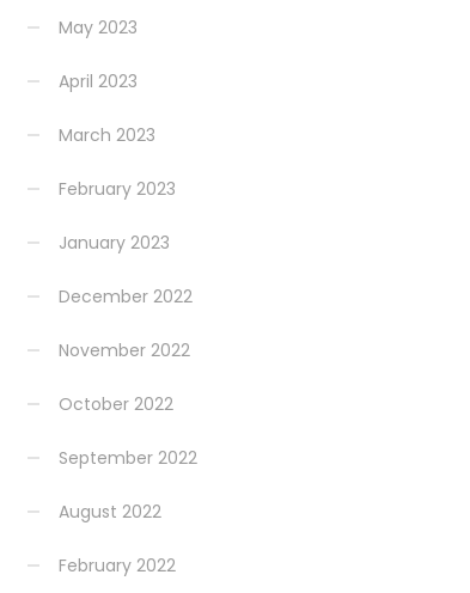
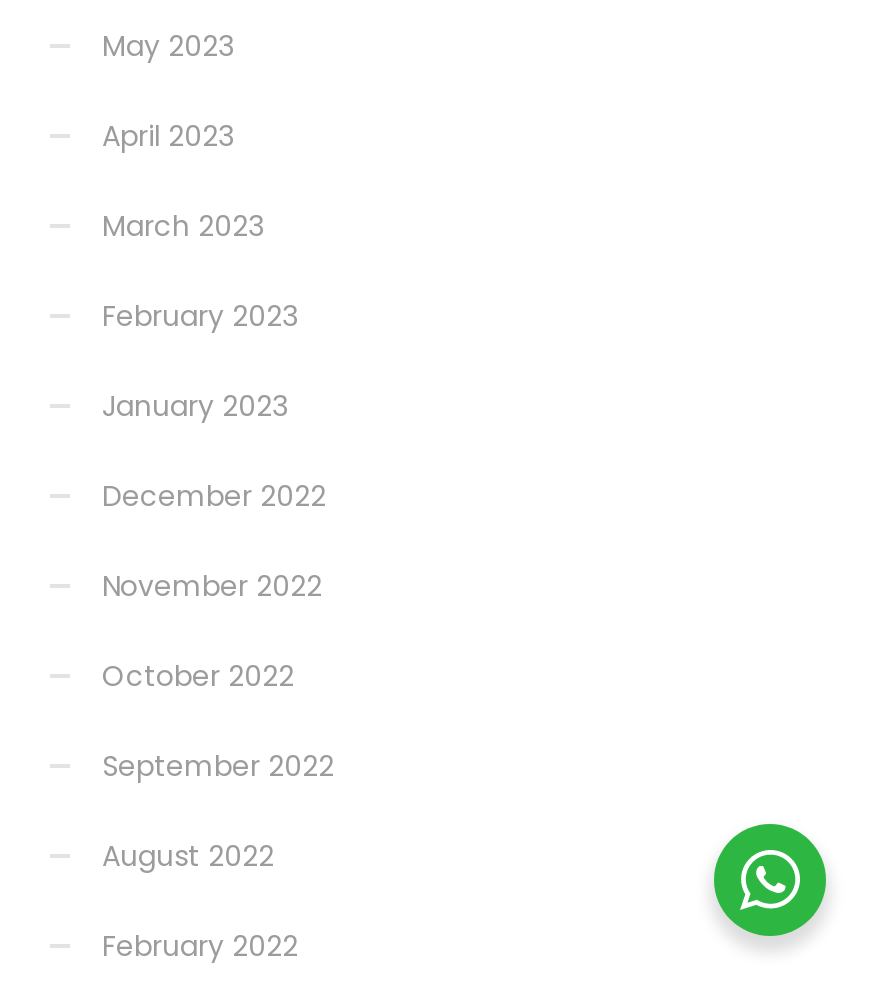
none -> [710,822,830,950] [image]

